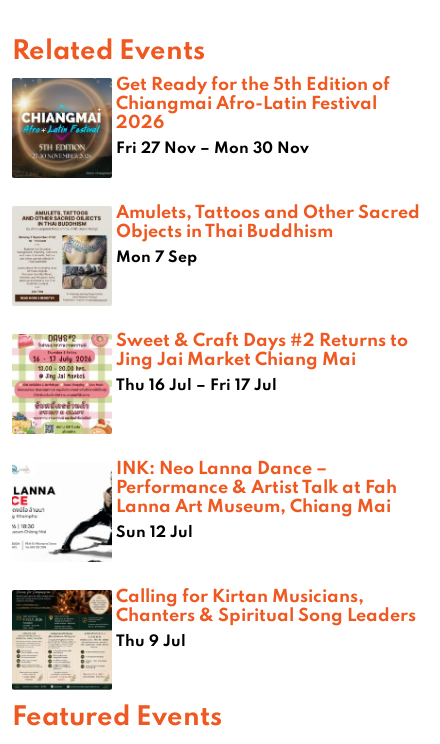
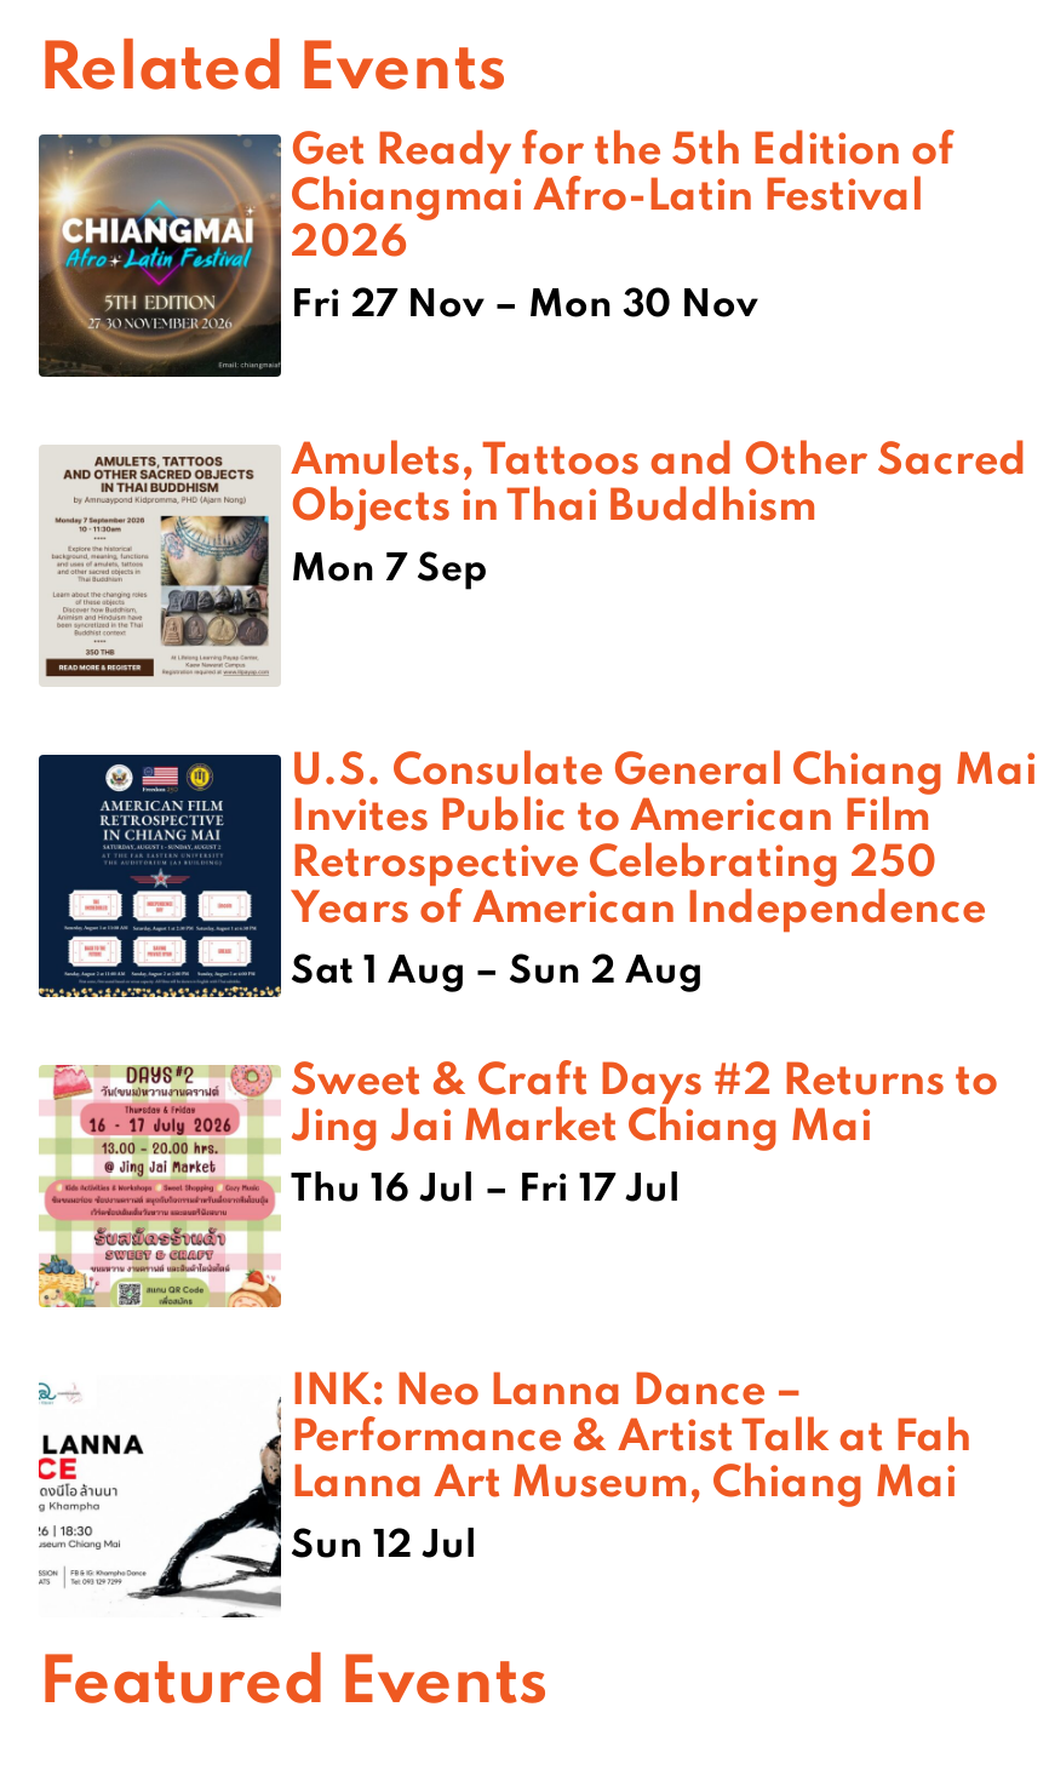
none -> [36,737,1037,1000] [image] | U.S. Consulate General Chiang Mai | Invites Public to American Film | Retrospective Celebrating 250 | Years of American Independence | Sat 1 Aug – Sun 2 Aug
moved [11,327,408,541] -> [36,1047,998,1566]: [image] | Sweet & Craft Days #2 Returns to | Jing Jai Market Chiang Mai | Thu 16 Jul – Fri 17 Jul | INK: Neo Lanna Dance – | Performance & Artist Talk at Fah | Lanna Art Museum, Chiang Mai | Sun 12 Jul
[11,583,416,691] [image] | Calling for Kirtan Musicians, | Chanters & Spiritual Song Leaders | Thu 9 Jul -> none

